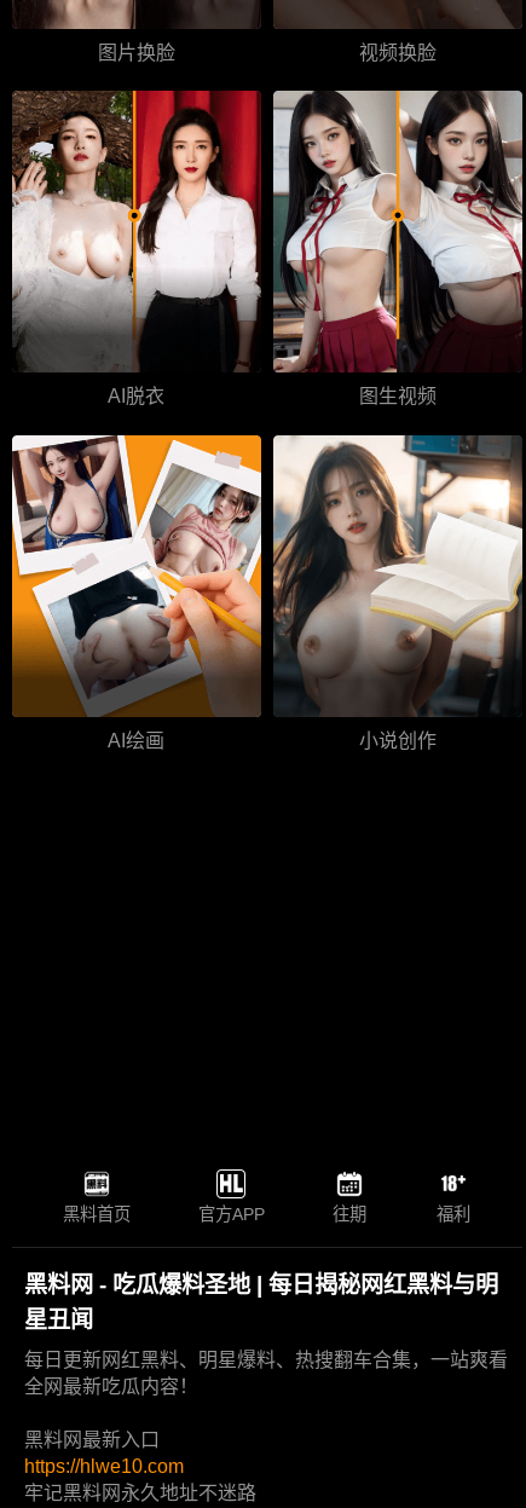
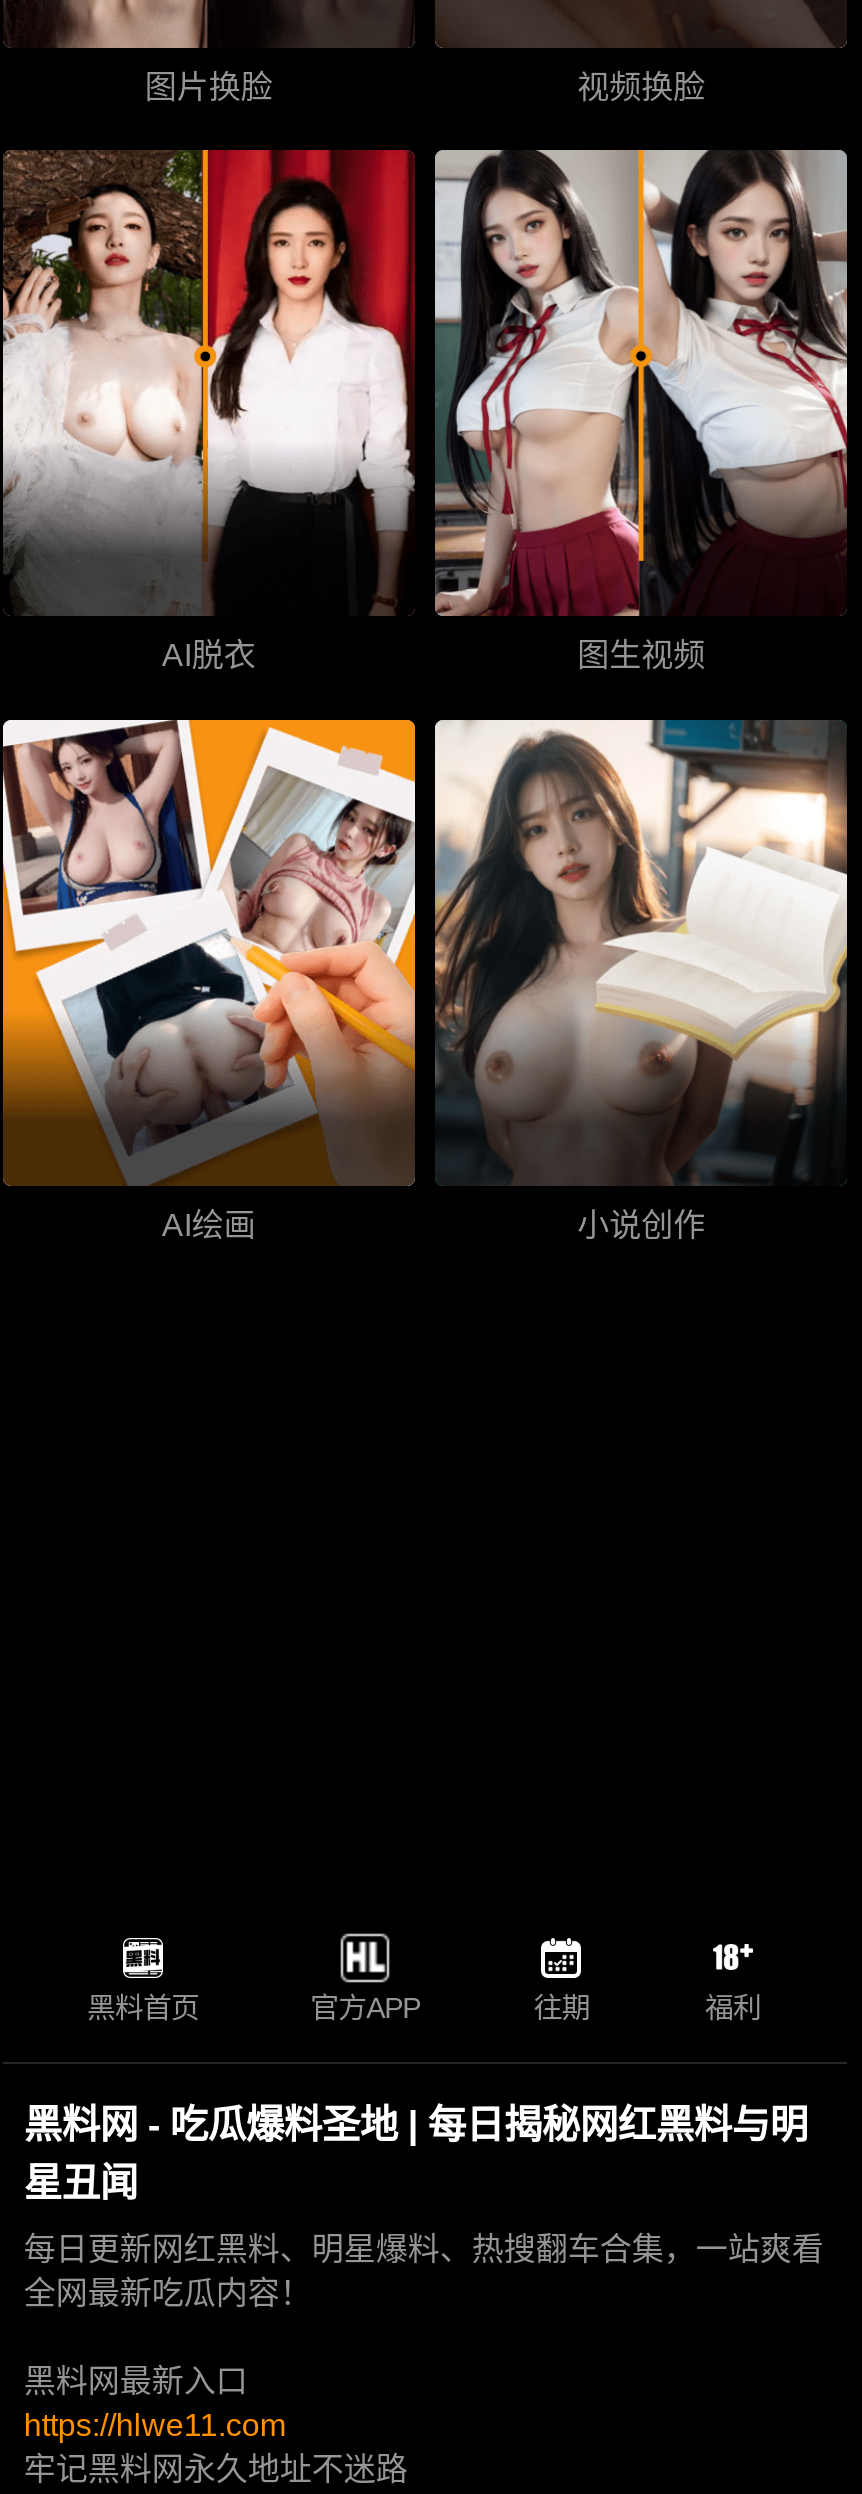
[25,1456,184,1477] https://hlwe10.com -> [24,2408,286,2442] https://hlwe11.com

